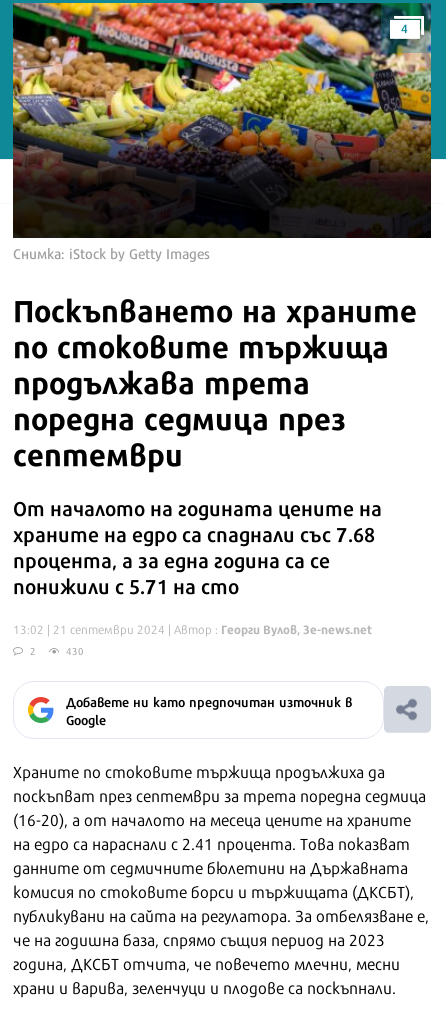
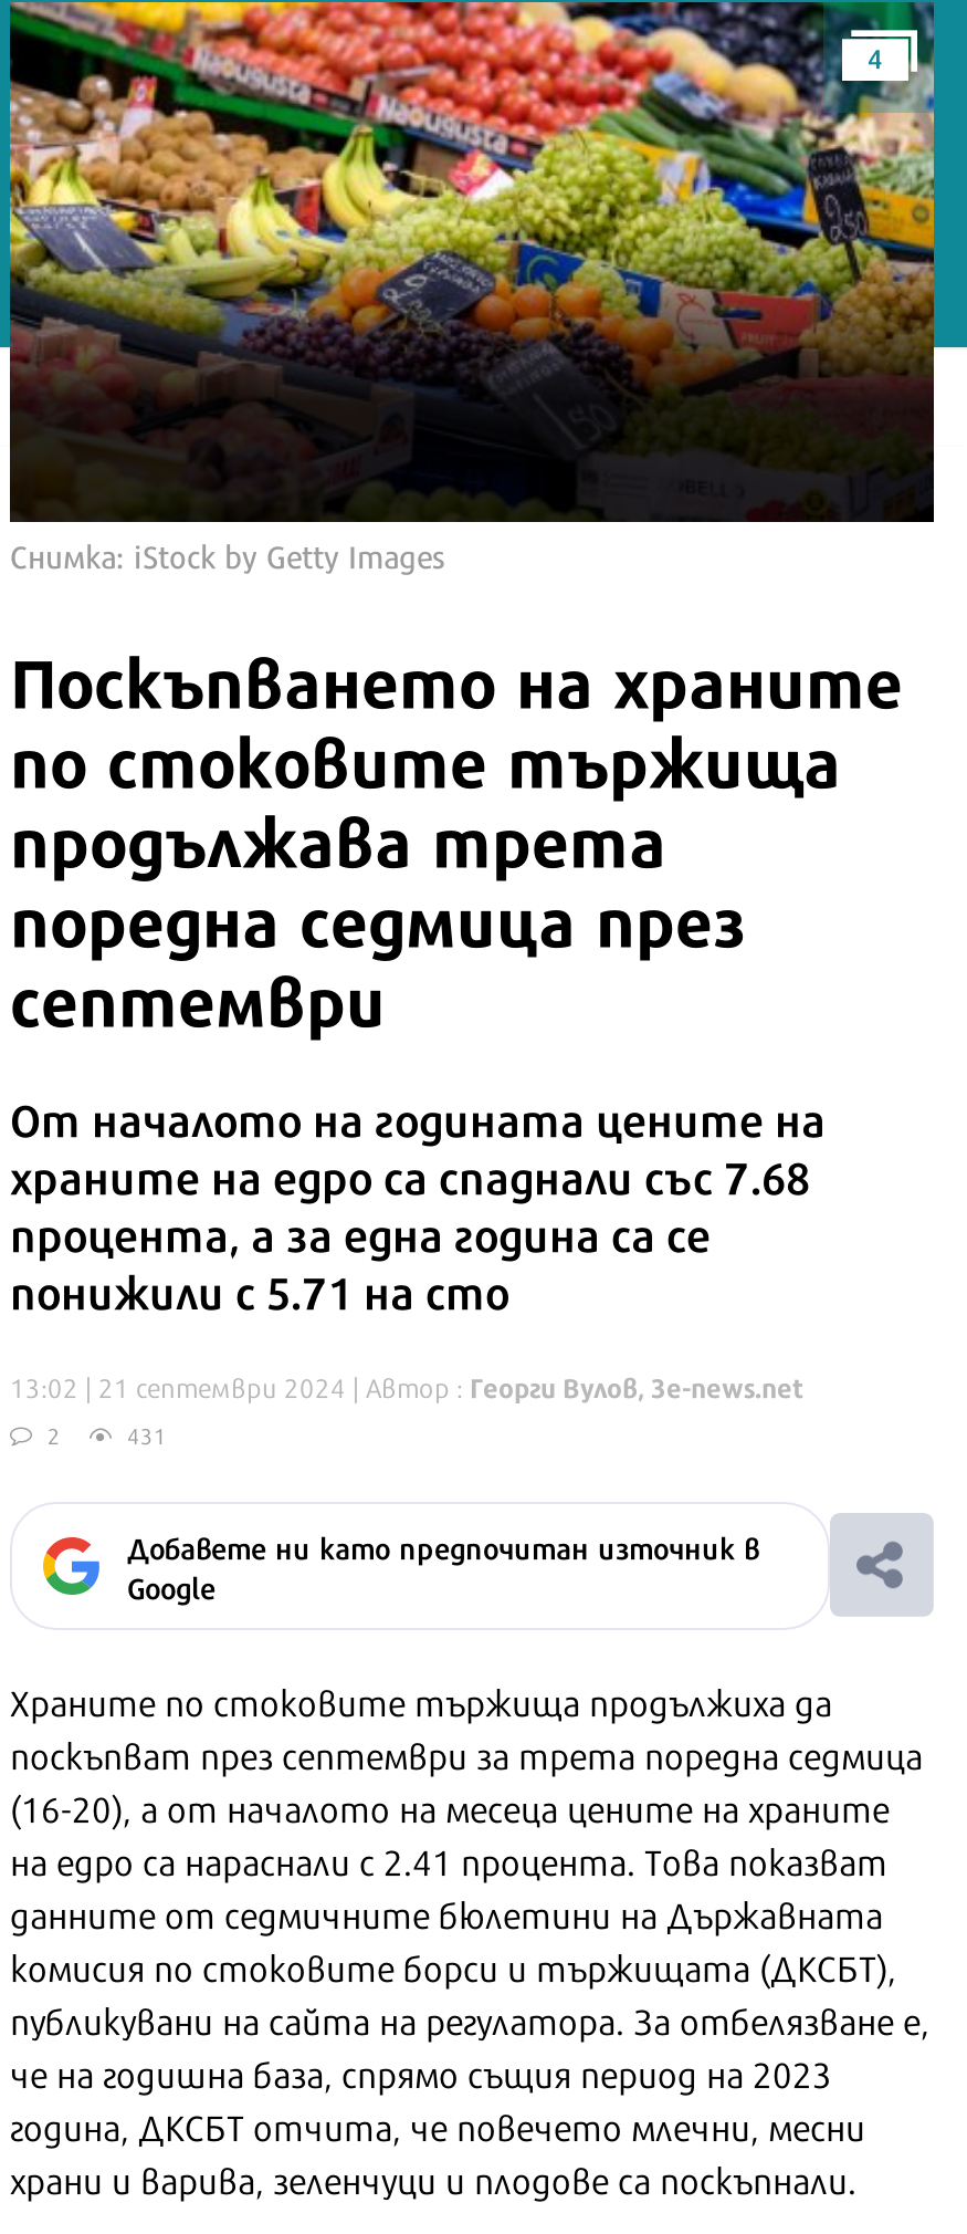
[27,643,84,658] 2 430 -> [41,1418,167,1451] 2 431

